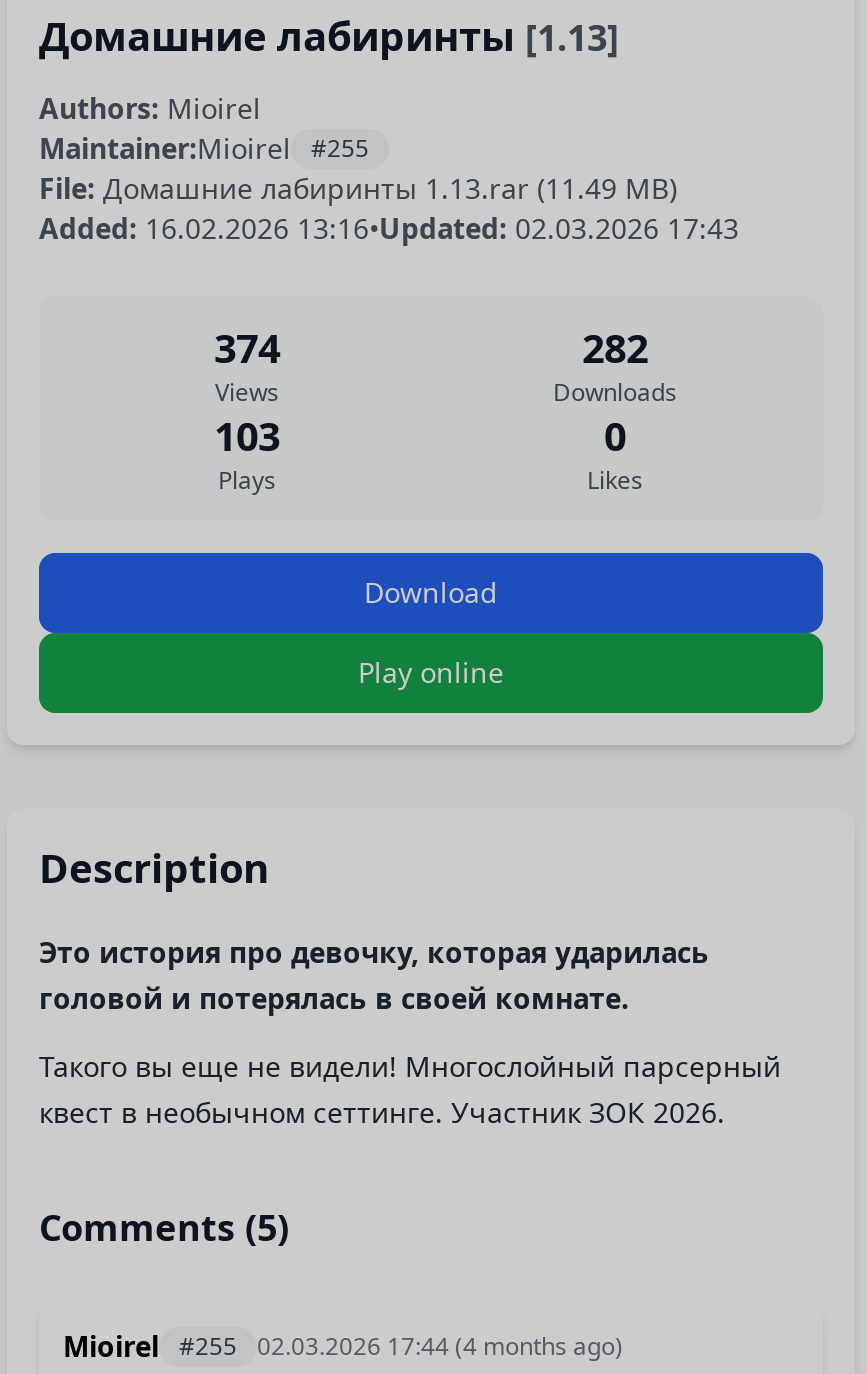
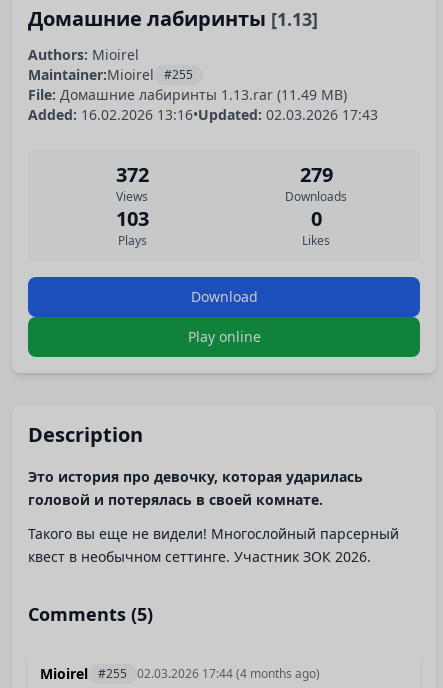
[214,321,280,375] 374 -> [115,161,148,188] 372
[582,321,648,375] 282 -> [299,161,332,188] 279

